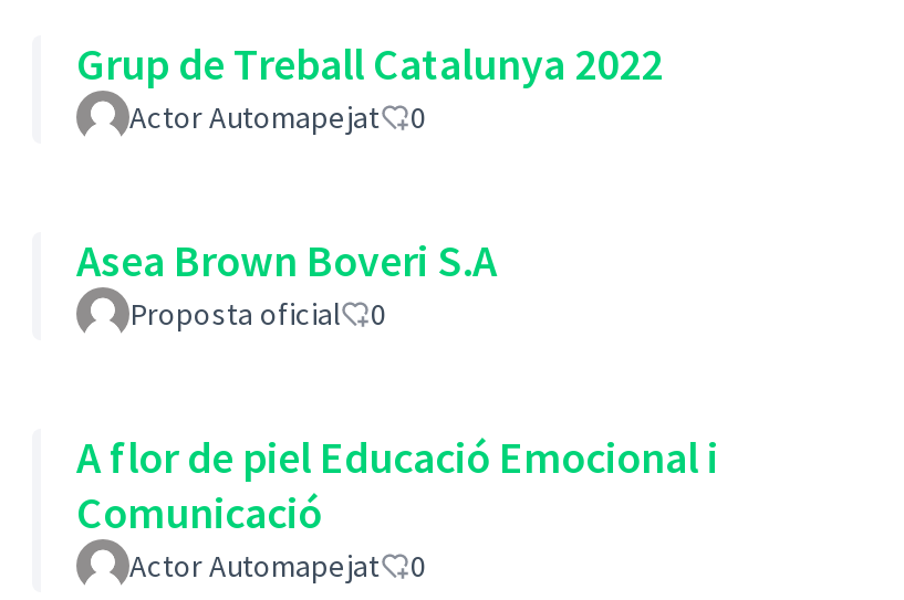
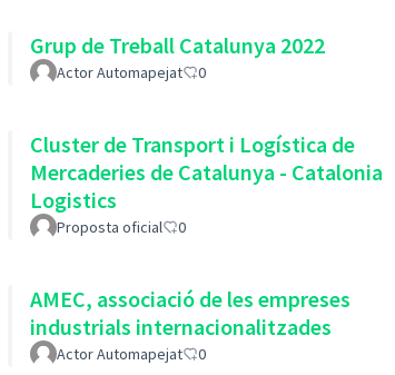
[76,232,497,287] Asea Brown Boveri S.A -> [30,130,383,214] Cluster de Transport i Logística de | Mercaderies de Catalunya - Catalonia | Logistics
[76,429,718,539] A flor de piel Educació Emocional i | Comunicació -> [30,285,350,341] AMEC, associació de les empreses | industrials internacionalitzades

